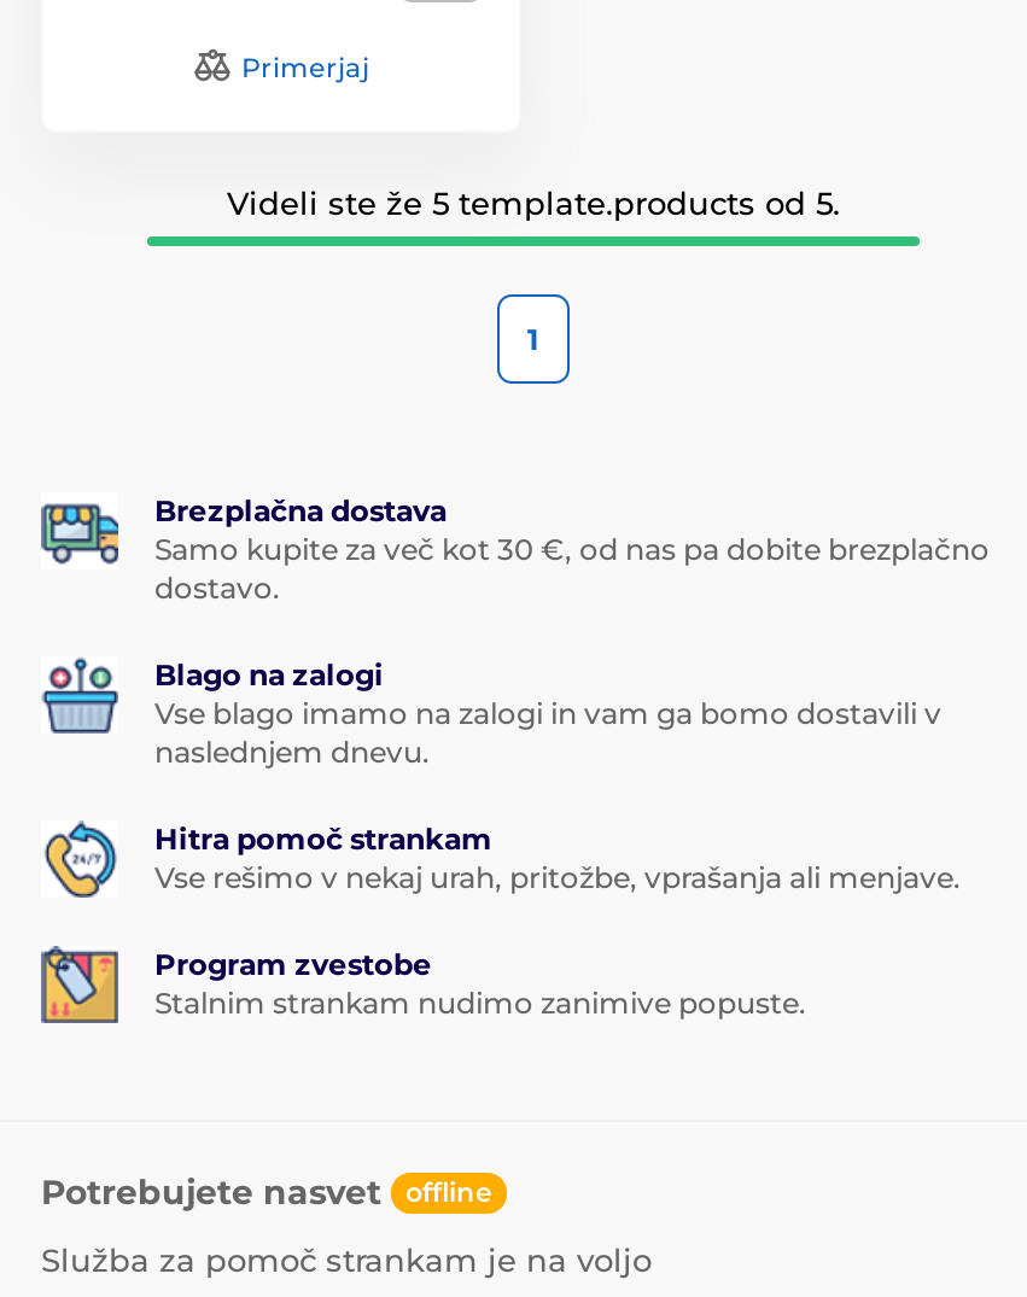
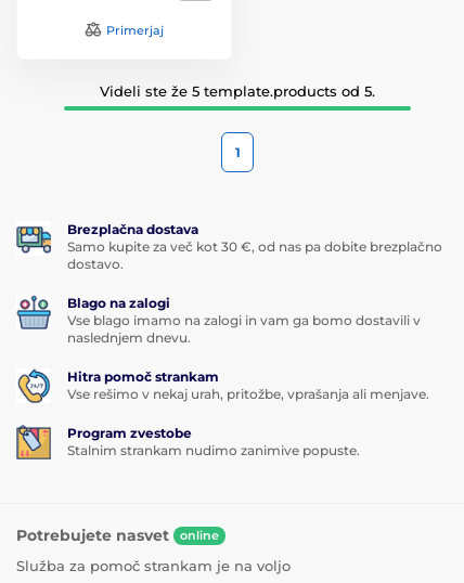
[41,1169,492,1213] Potrebujete nasvet offline -> [16,525,219,545] Potrebujete nasvet online

